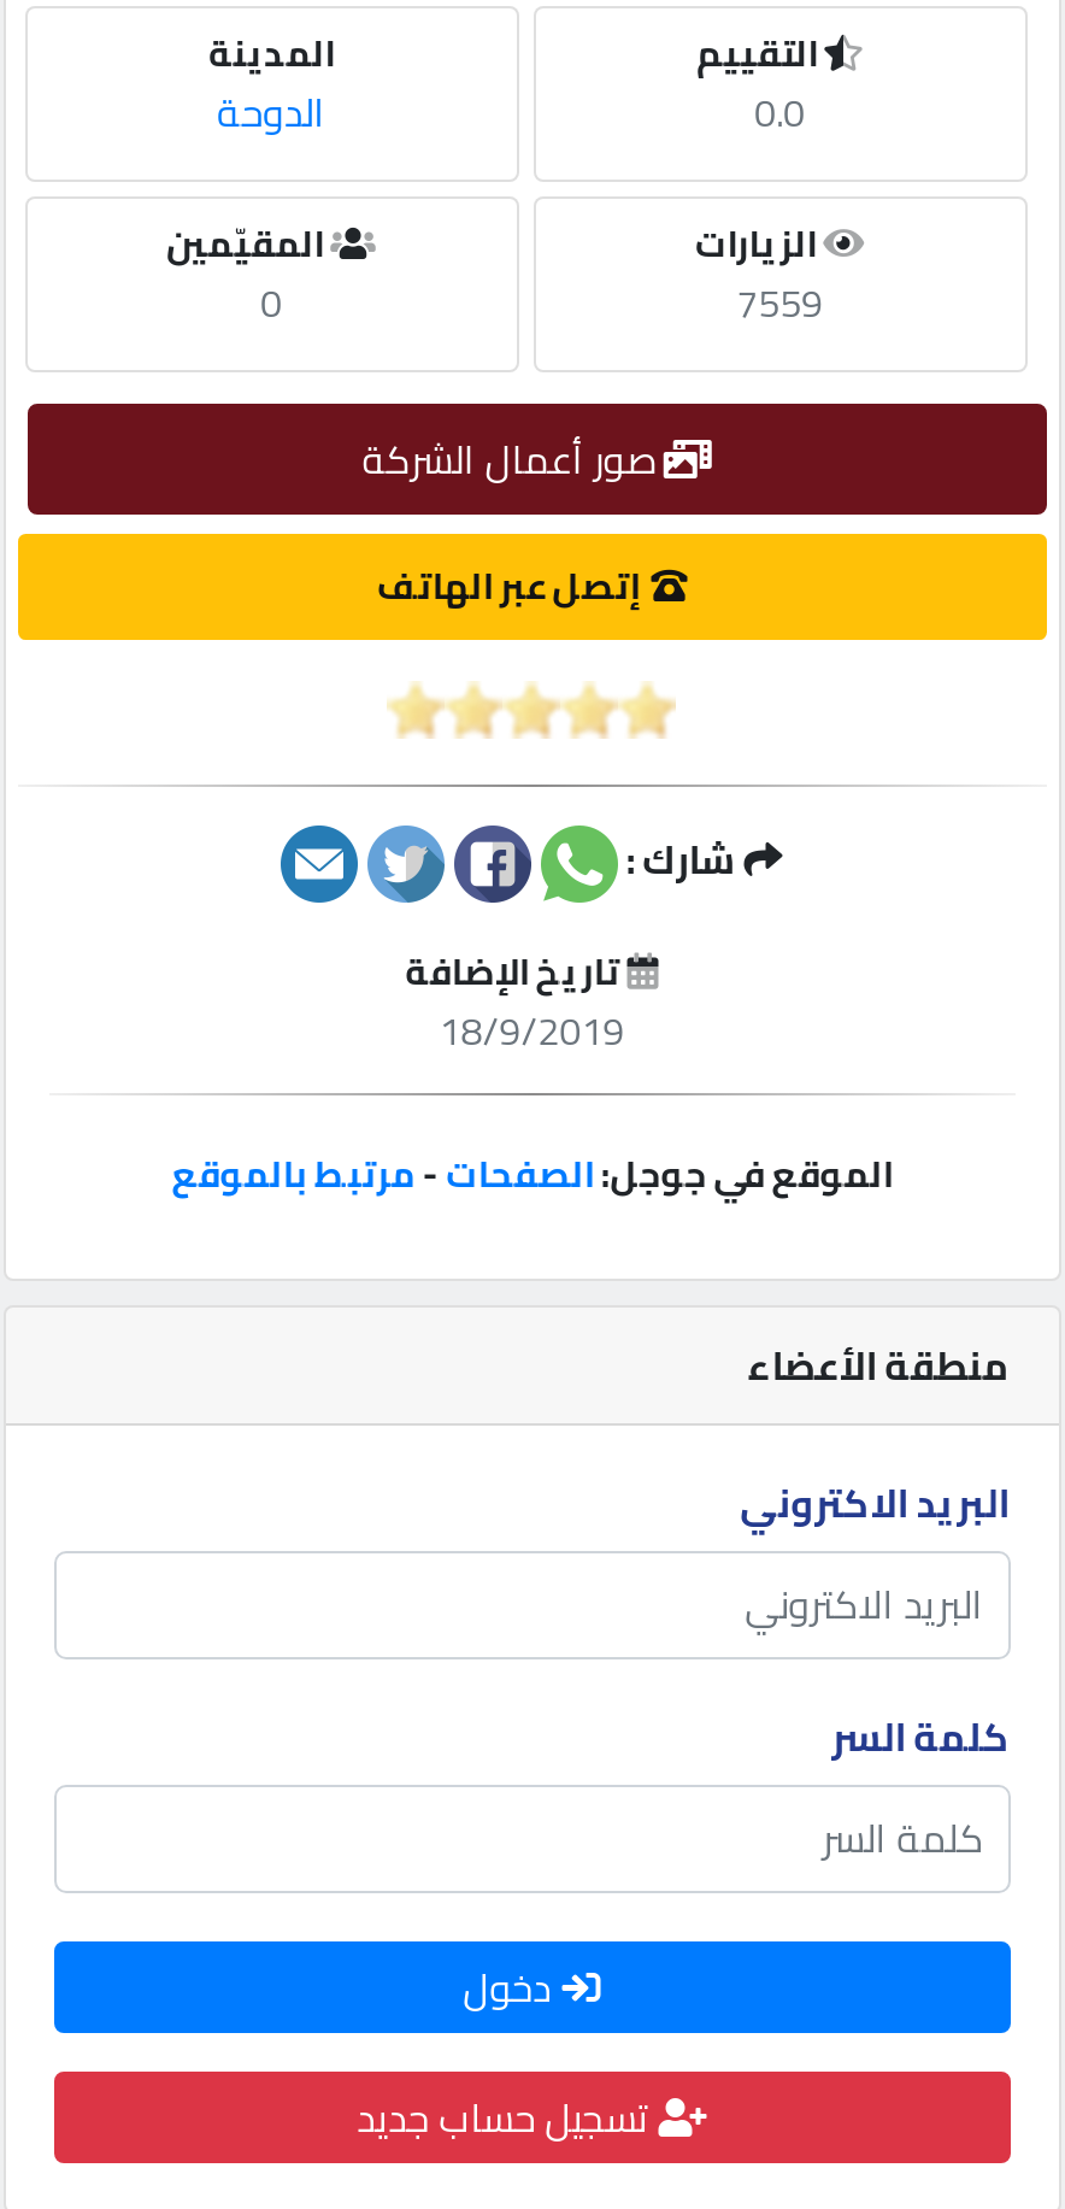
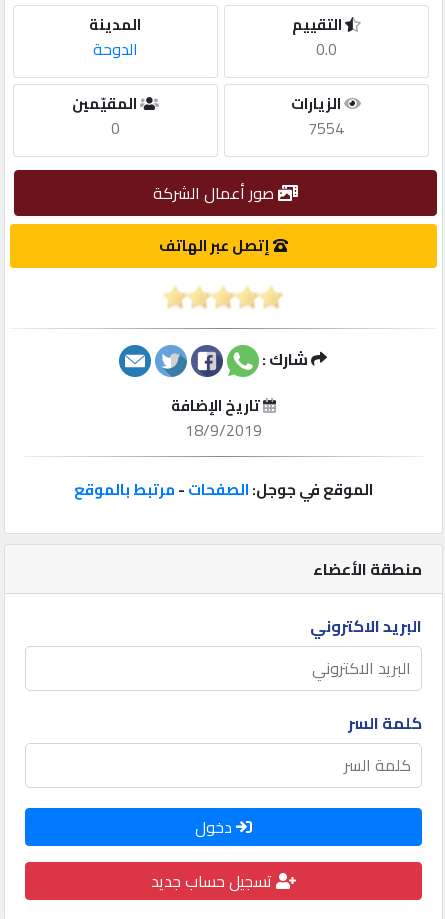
[737,265,823,337] 7559 -> [308,112,344,142] 7554

